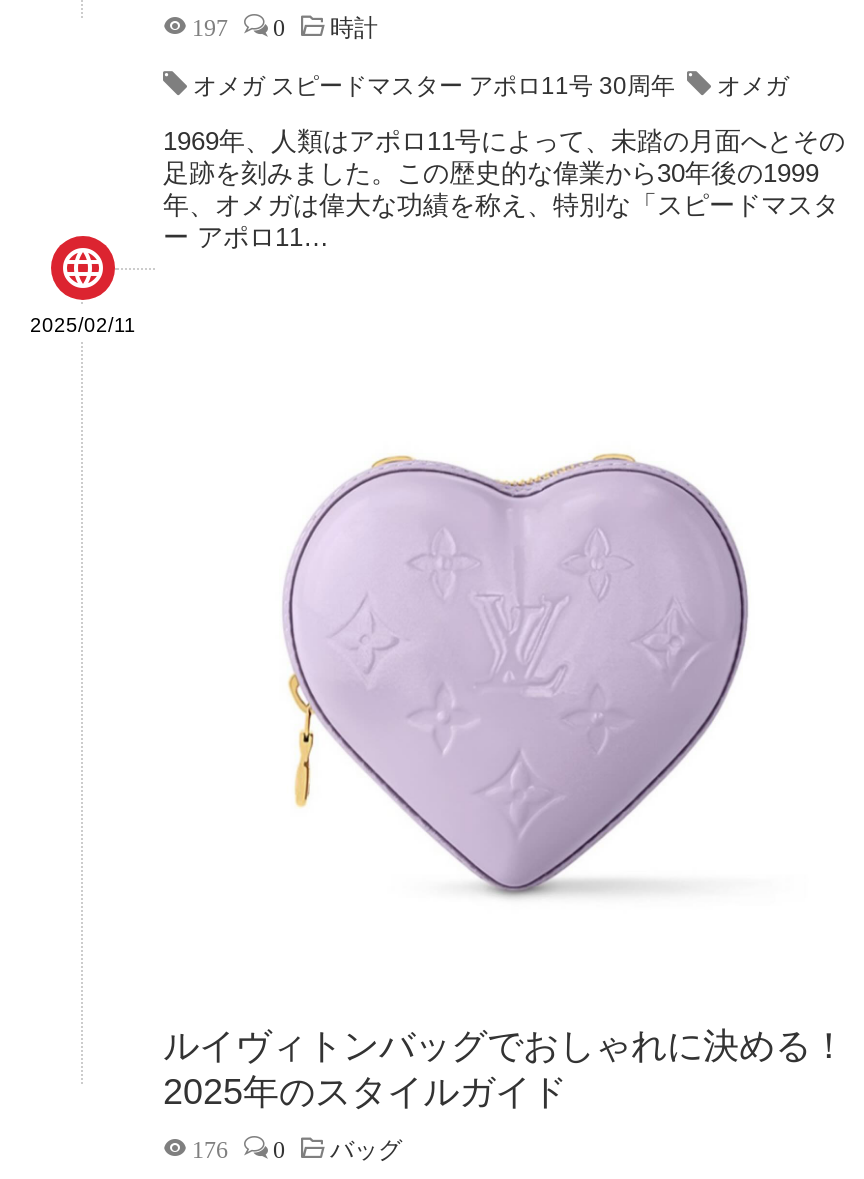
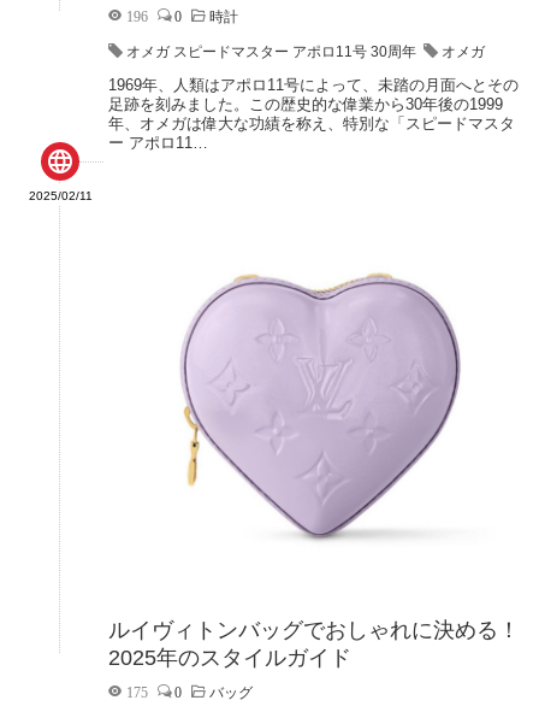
[192,14,378,38] 197 0 時計 -> [126,8,238,23] 196 0 時計
[192,1136,402,1160] 176 0 バッグ -> [126,684,252,699] 175 0 バッグ

